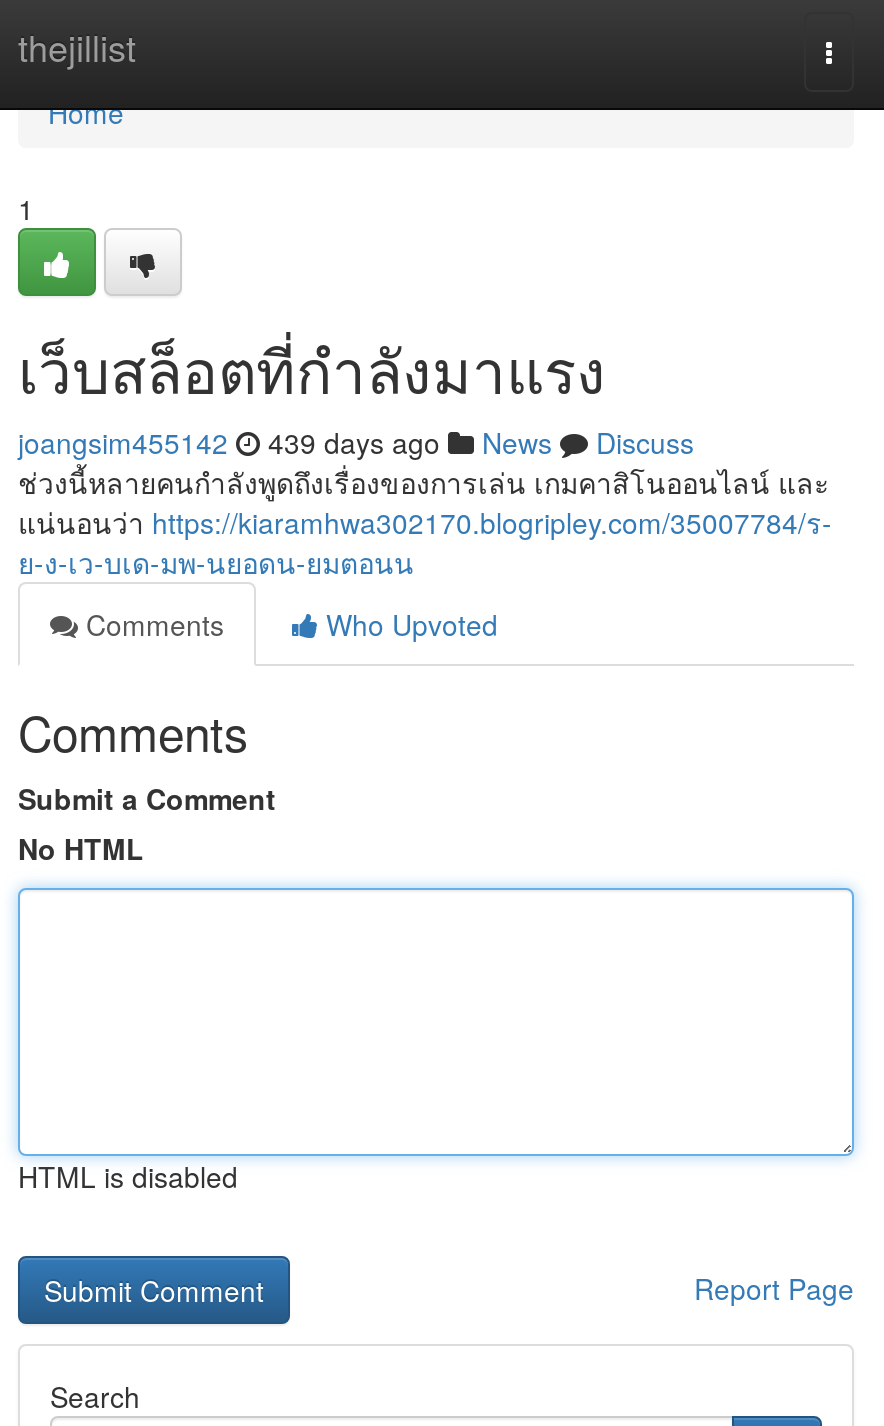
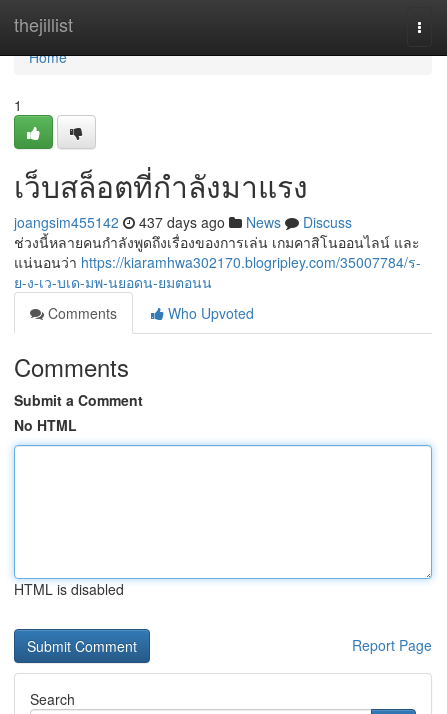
[18,422,694,462] joangsim455142 439 days ago News Discuss -> [14,212,352,232] joangsim455142 437 days ago News Discuss

